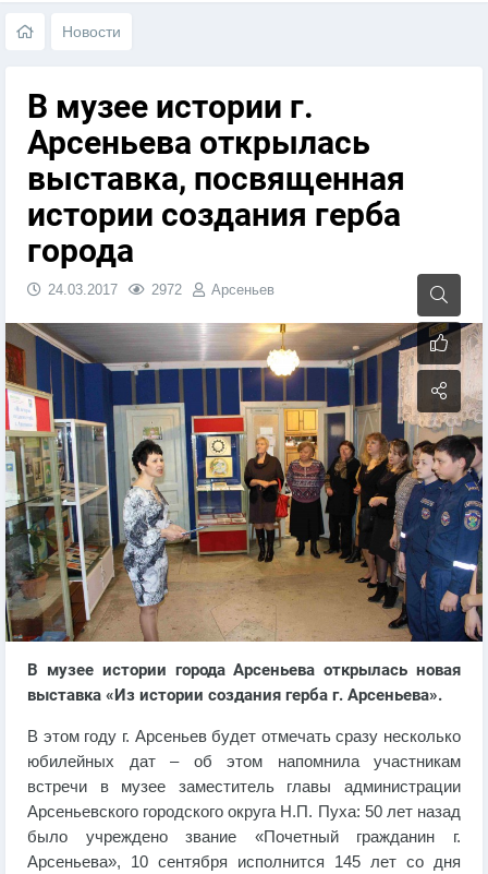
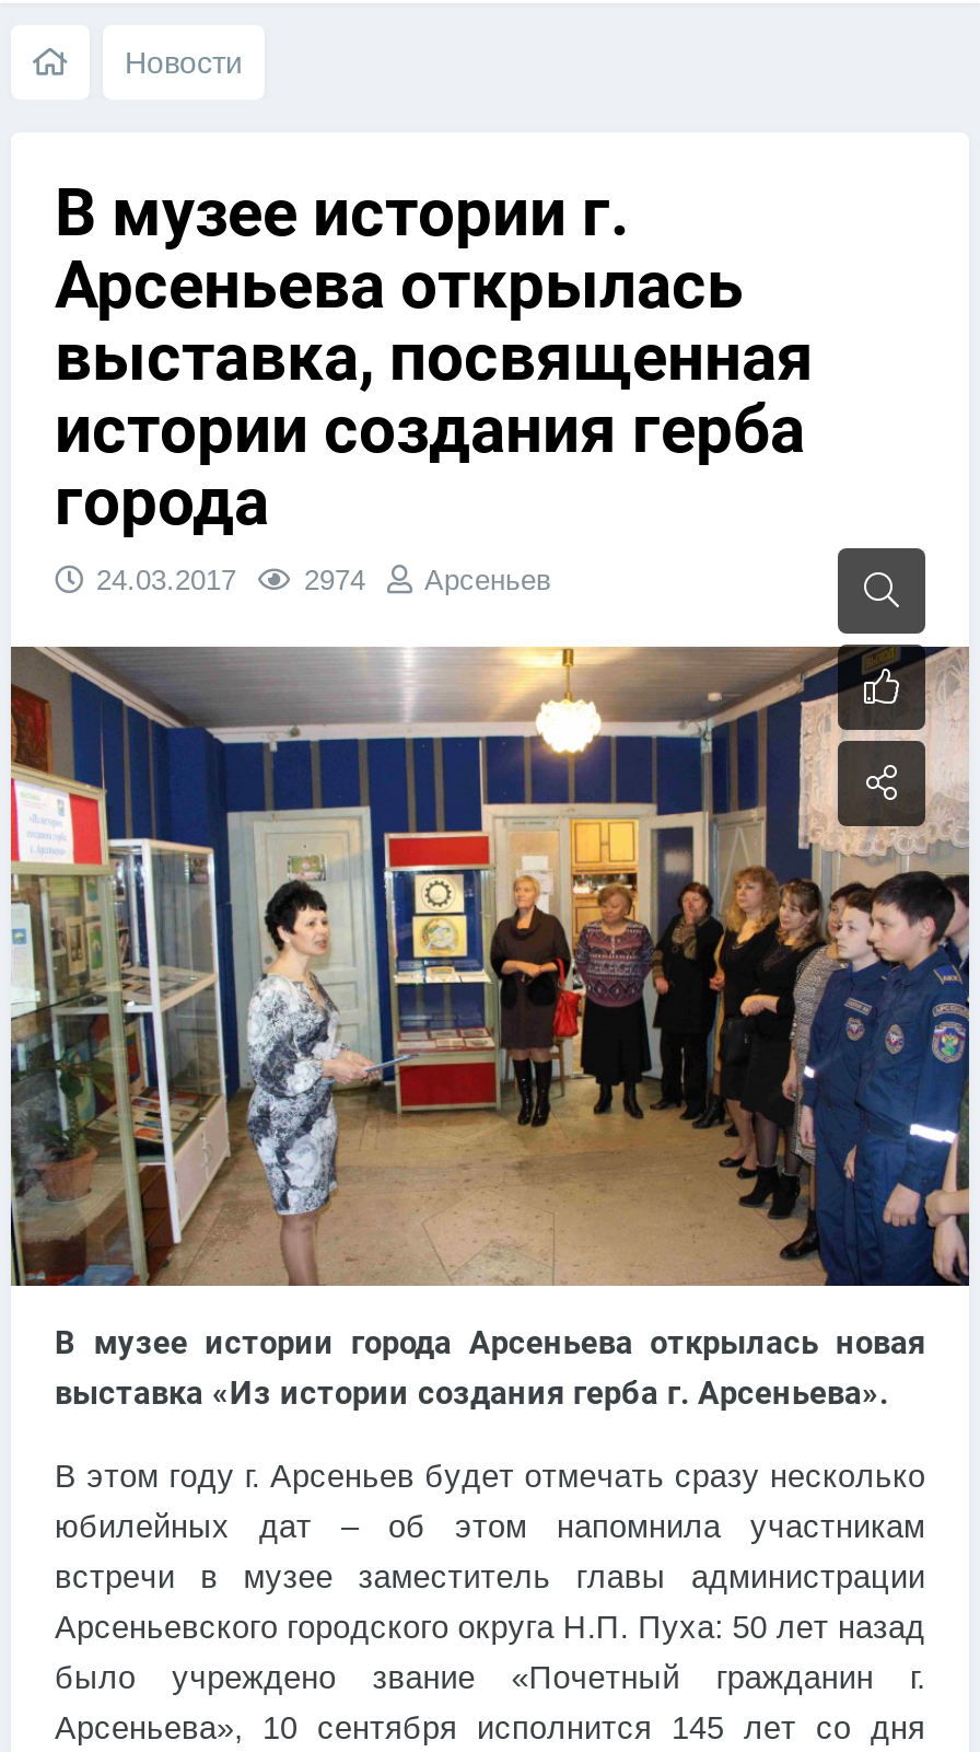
[48,281,274,297] 24.03.2017 2972 Арсеньев -> [96,562,551,595] 24.03.2017 2974 Арсеньев

